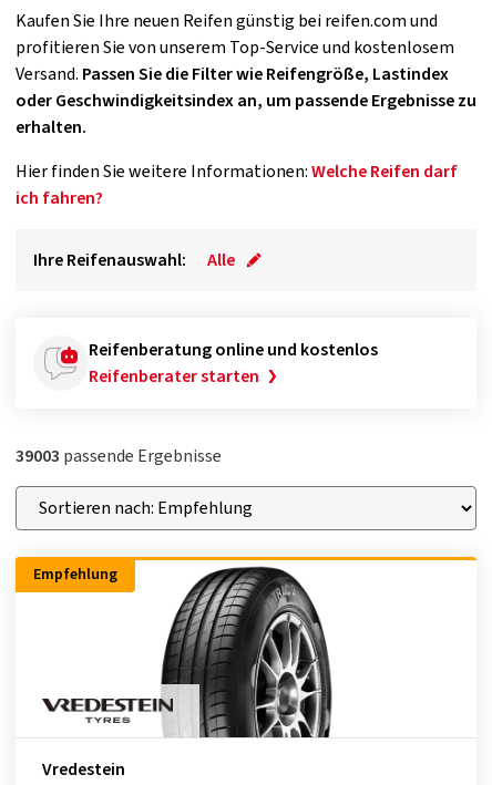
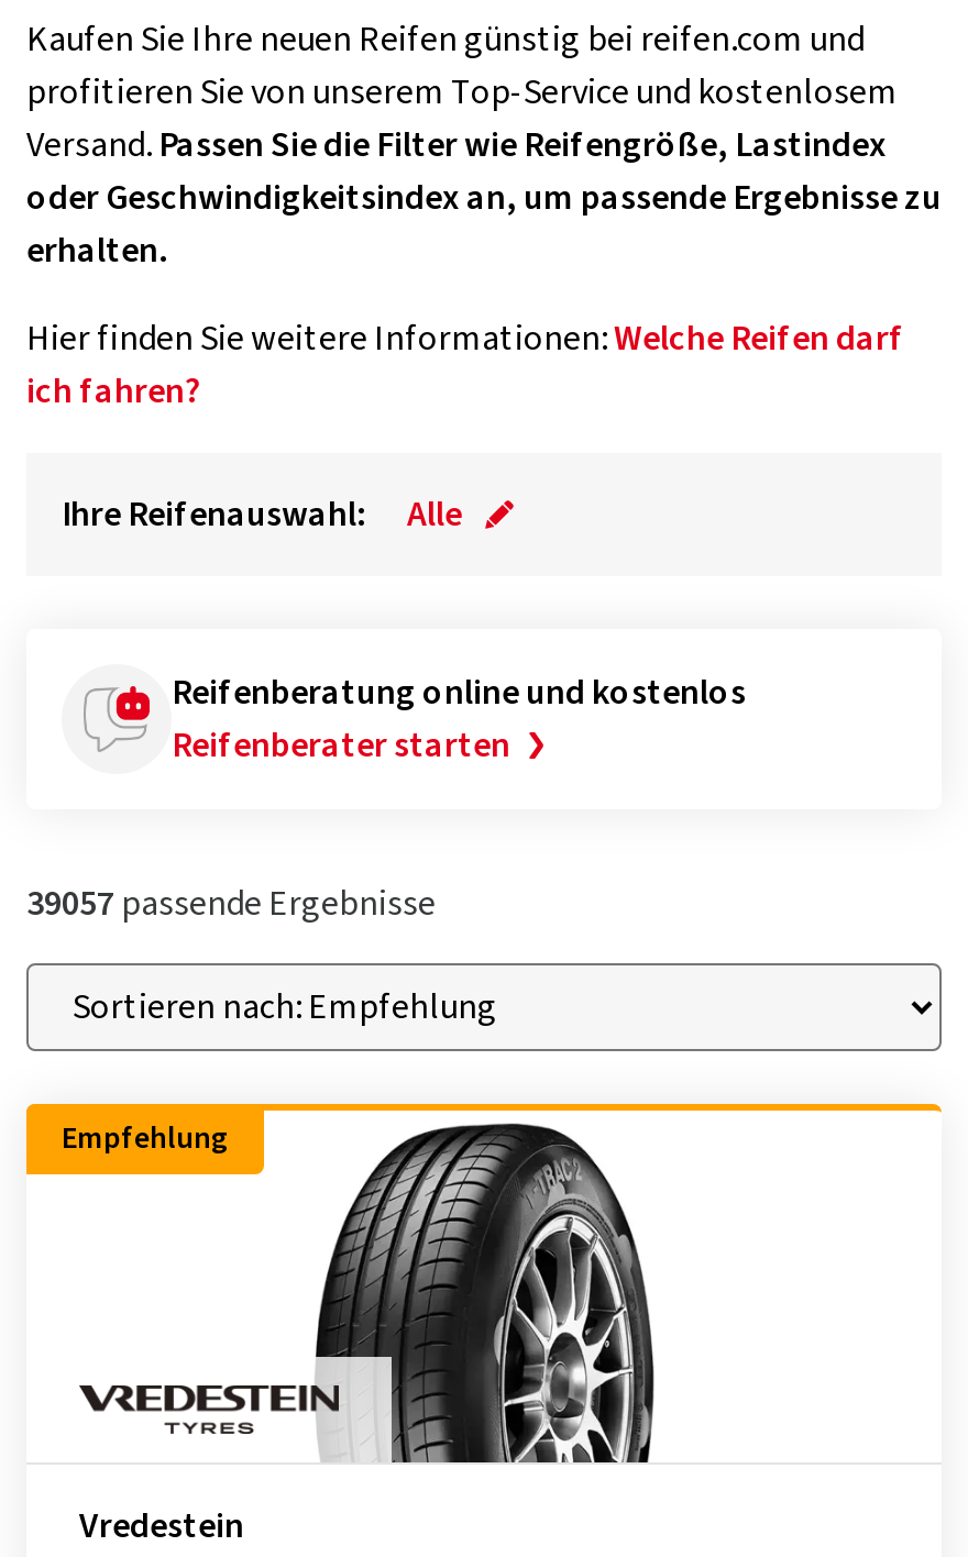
[16,444,222,468] 39003 passende Ergebnisse -> [26,880,436,928] 39057 passende Ergebnisse

